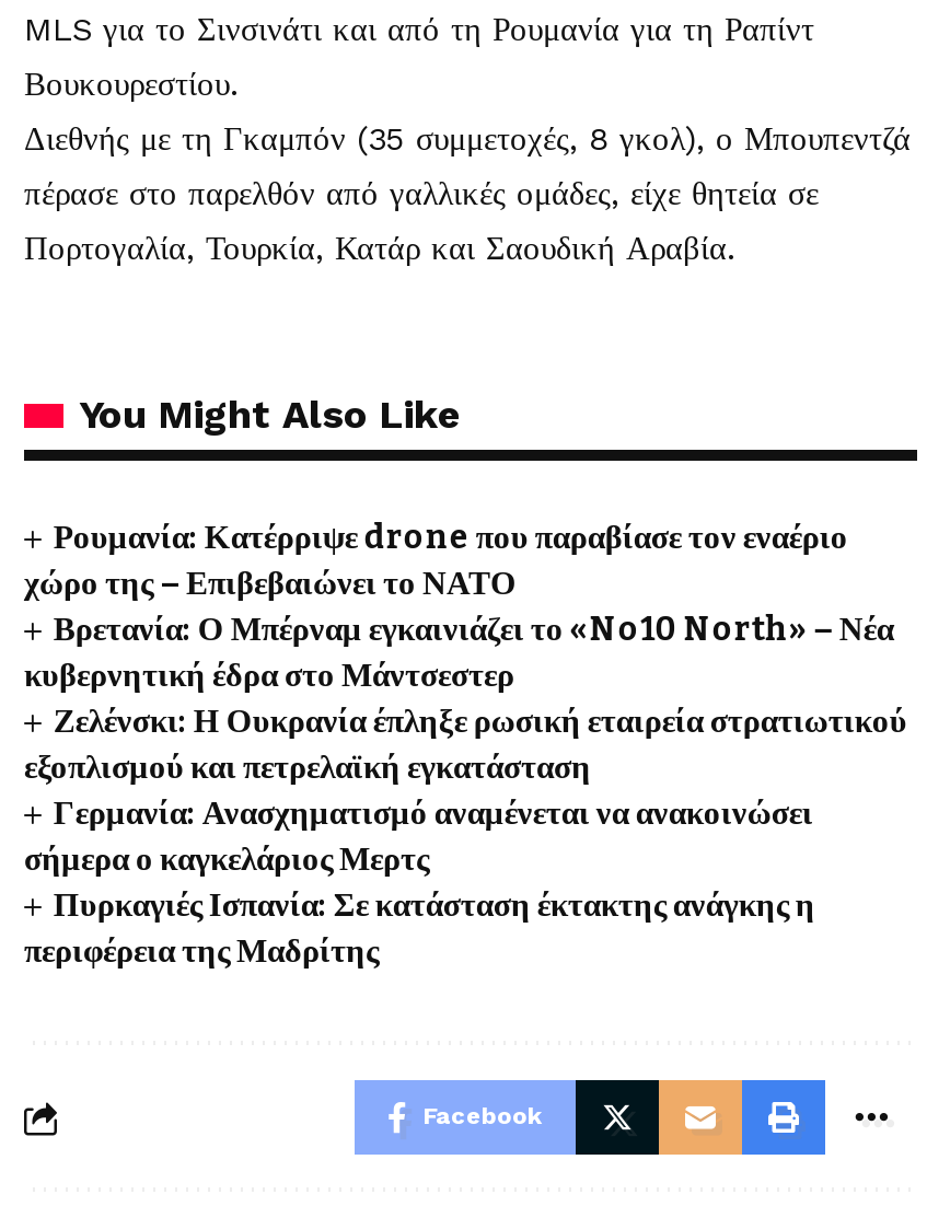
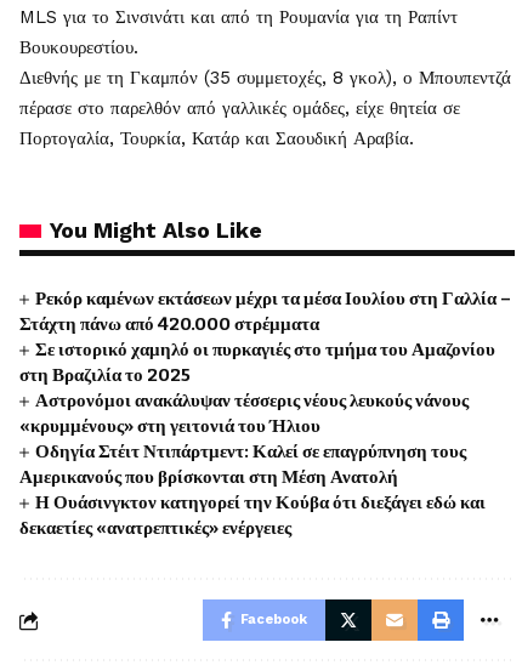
[24,518,907,971] Ρουμανία: Κατέρριψε drone που παραβίασε τον εναέριο | χώρο της – Επιβεβαιώνει το ΝΑΤΟ | Βρετανία: Ο Μπέρναμ εγκαινιάζει το «No10 North» – Νέα | κυβερνητική έδρα στο Μάντσεστερ | Ζελένσκι: Η Ουκρανία έπληξε ρωσική εταιρεία στρατιωτικού | εξοπλισμού και πετρελαϊκή εγκατάσταση | Γερμανία: Ανασχηματισμό αναμένεται να ανακοινώσει | σήμερα ο καγκελάριος Μερτς | Πυρκαγιές Ισπανία: Σε κατάσταση έκτακτης ανάγκης η | περιφέρεια της Μαδρίτης -> [19,288,512,539] Ρεκόρ καμένων εκτάσεων μέχρι τα μέσα Ιουλίου στη Γαλλία – | Στάχτη πάνω από 420.000 στρέμματα | Σε ιστορικό χαμηλό οι πυρκαγιές στο τμήμα του Αμαζονίου | στη Βραζιλία το 2025 | Αστρονόμοι ανακάλυψαν τέσσερις νέους λευκούς νάνους | «κρυμμένους» στη γειτονιά του Ήλιου | Οδηγία Στέιτ Ντιπάρτμεντ: Καλεί σε επαγρύπνηση τους | Αμερικανούς που βρίσκονται στη Μέση Ανατολή | Η Ουάσινγκτον κατηγορεί την Κούβα ότι διεξάγει εδώ και | δεκαετίες «ανατρεπτικές» ενέργειες

